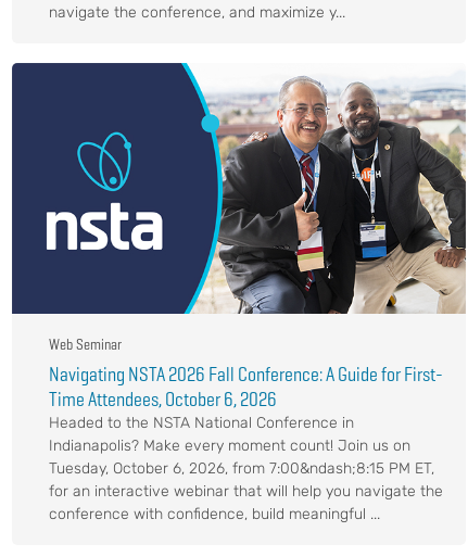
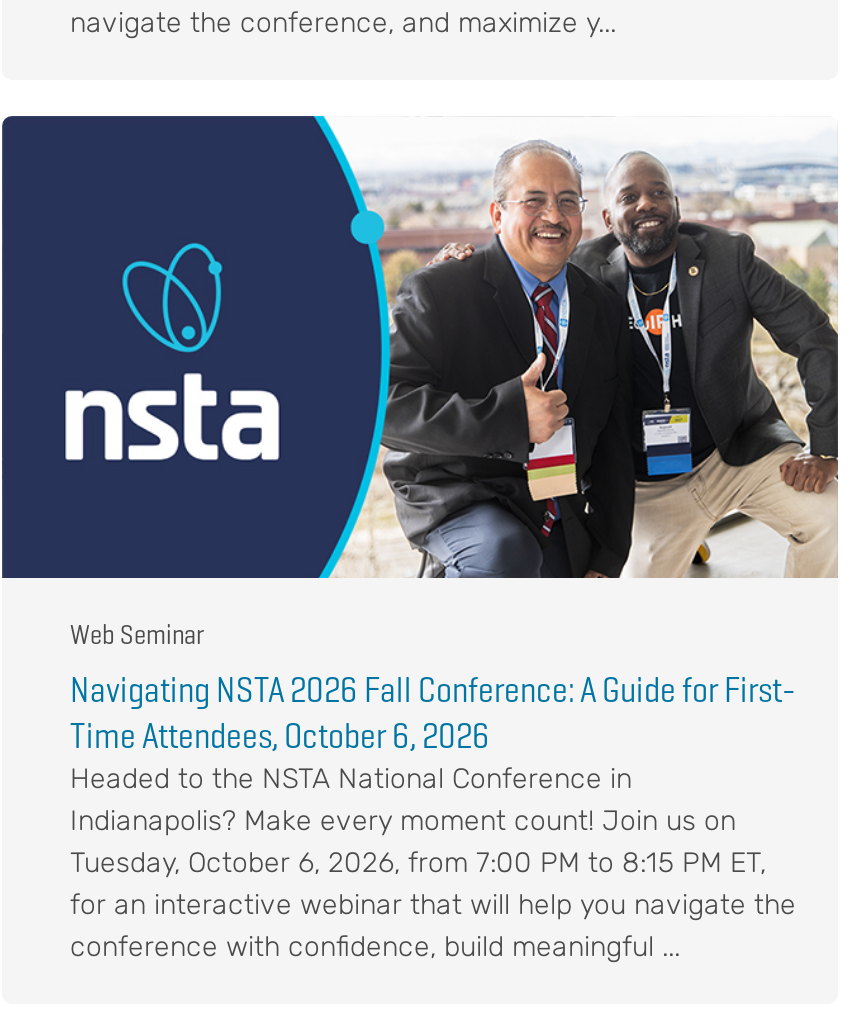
[49,459,434,477] Tuesday, October 6, 2026, from 7:00&ndash;8:15 PM ET, -> [70,845,766,879] Tuesday, October 6, 2026, from 7:00 PM to 8:15 PM ET,

